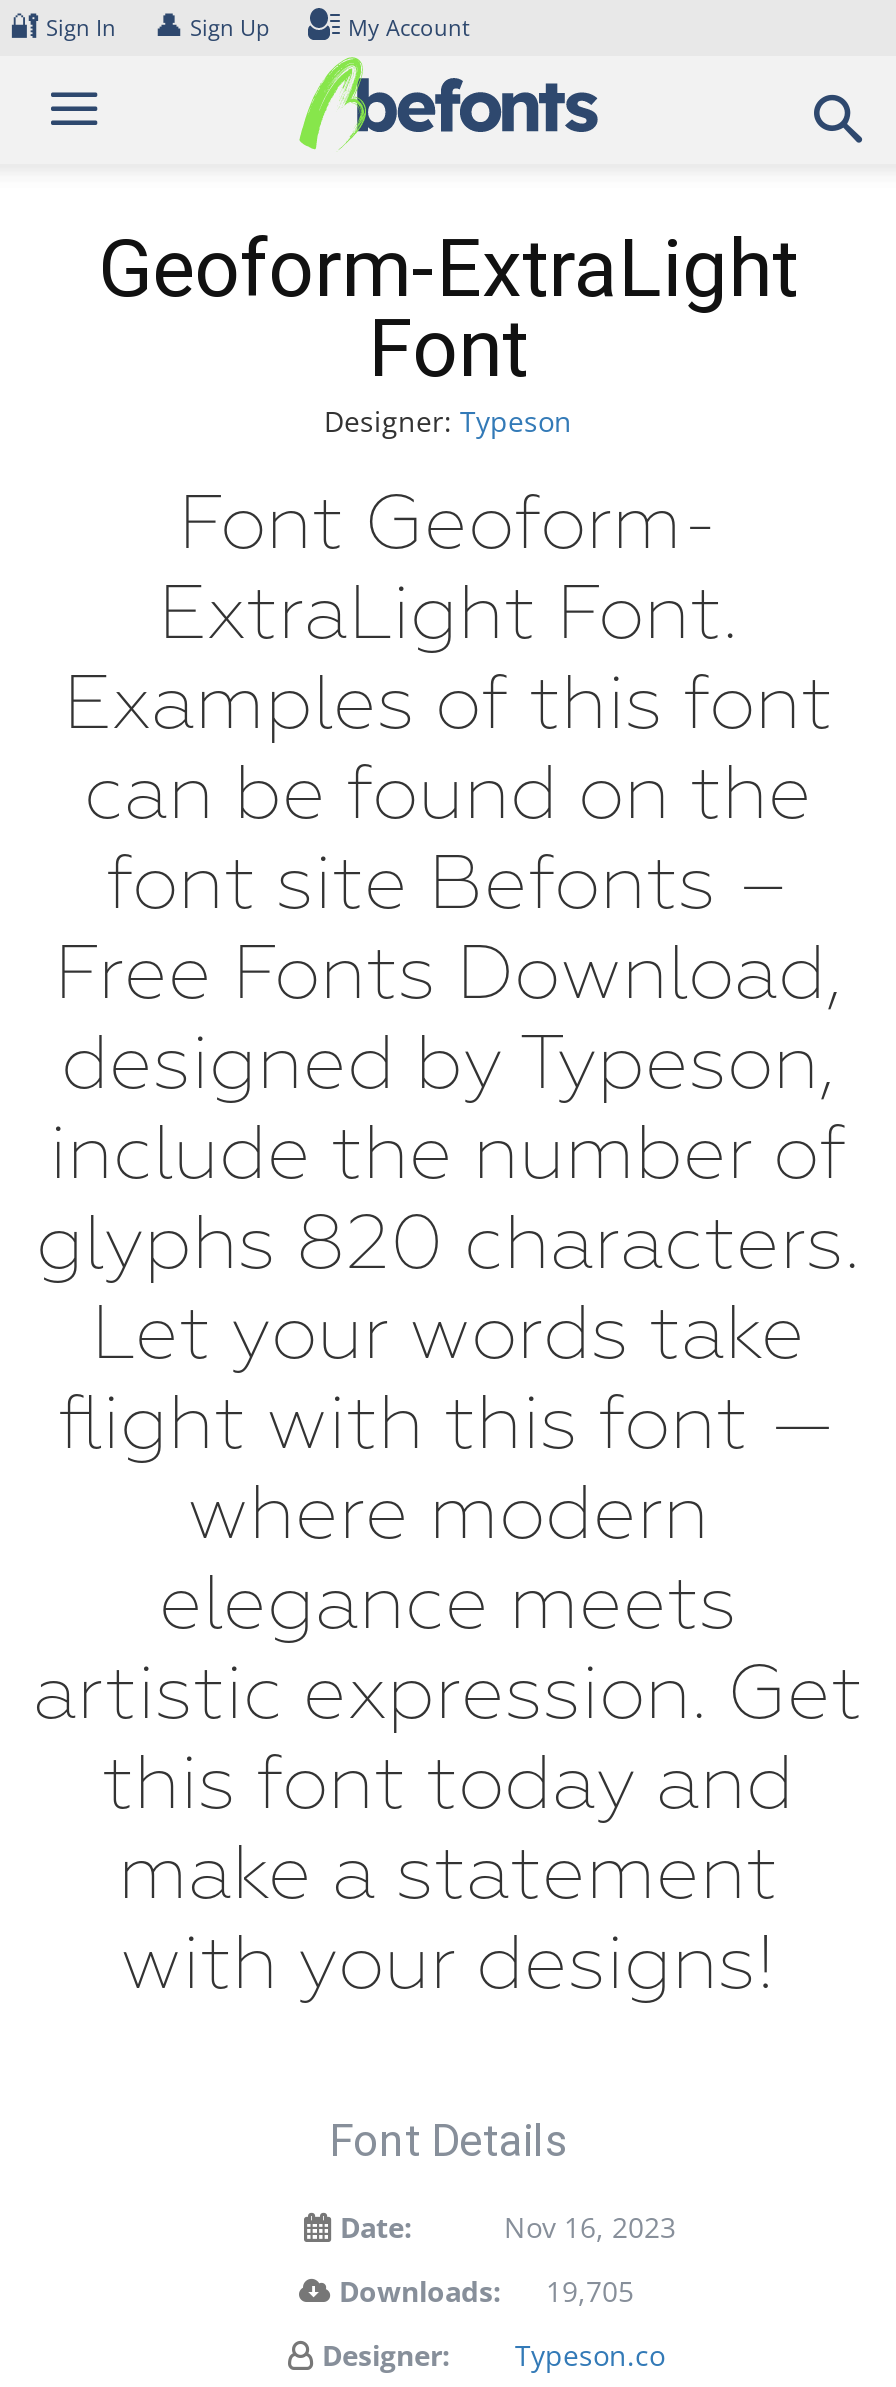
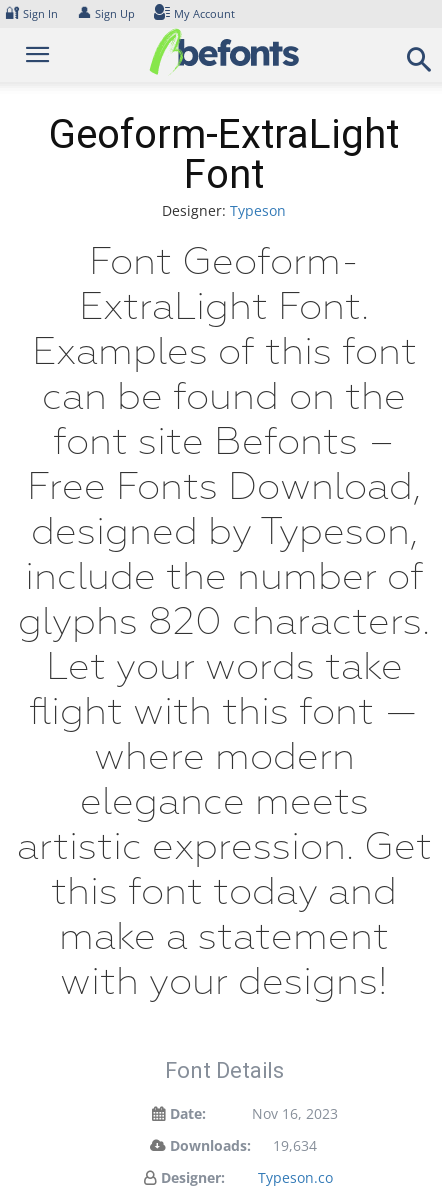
[339,2272,634,2310] Downloads: 19,705 -> [169,1136,317,1155] Downloads: 19,634

